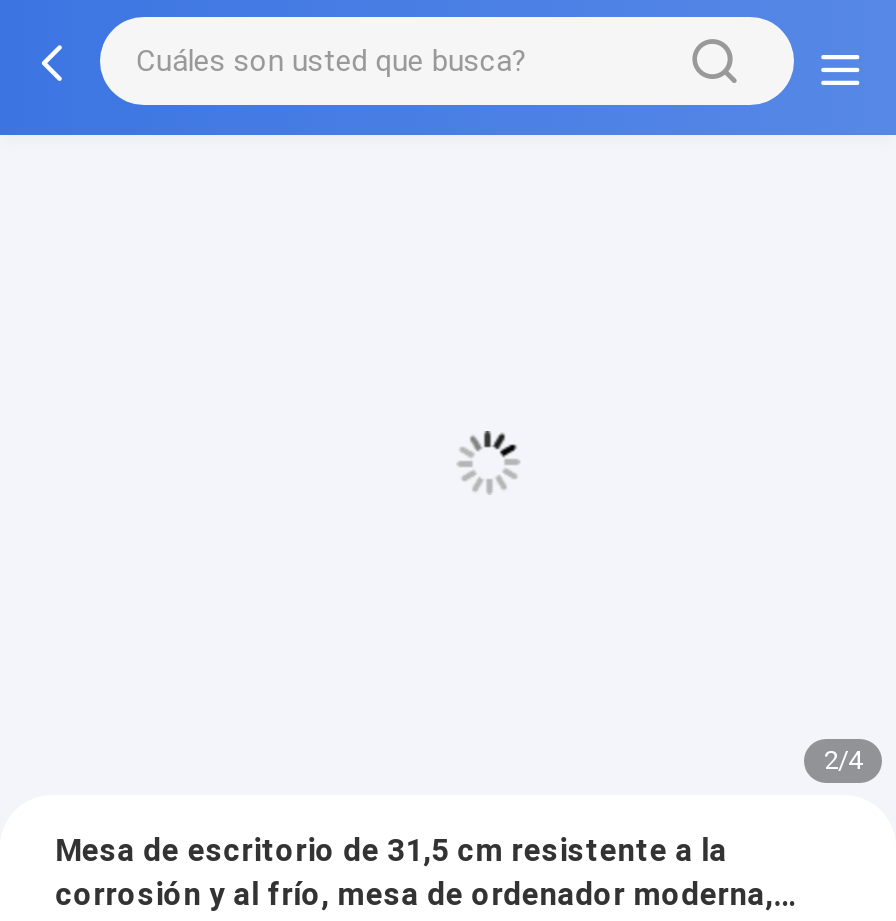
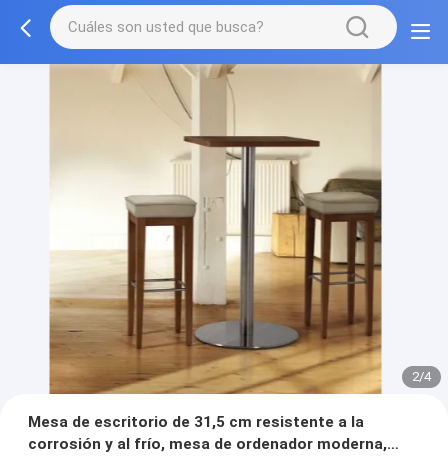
none -> [48,63,383,395] [image]

